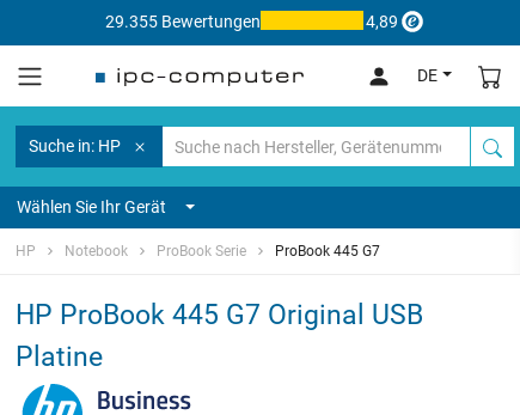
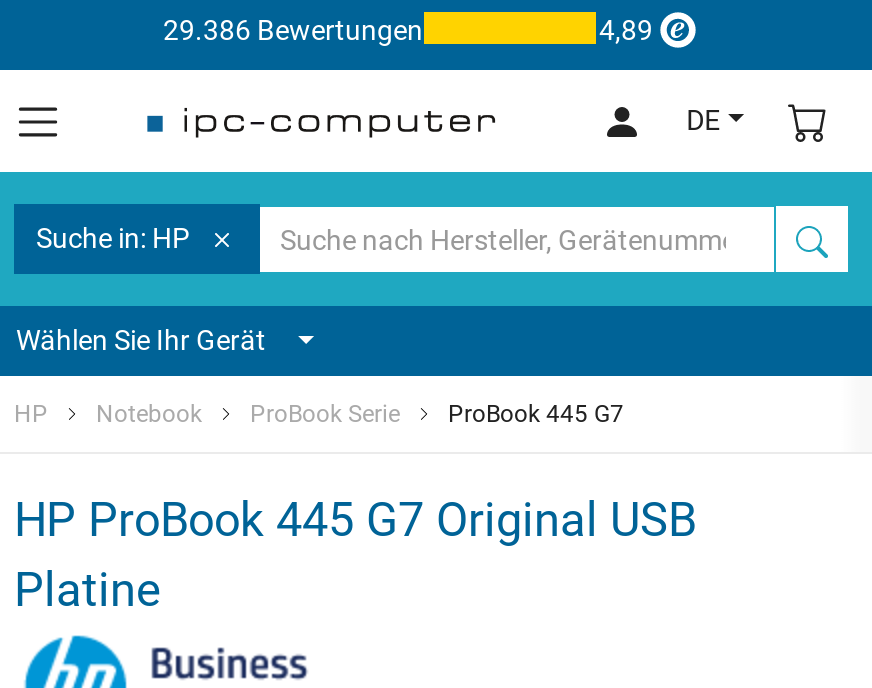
[105,11,260,30] 29.355 Bewertungen -> [163,13,423,45] 29.386 Bewertungen

